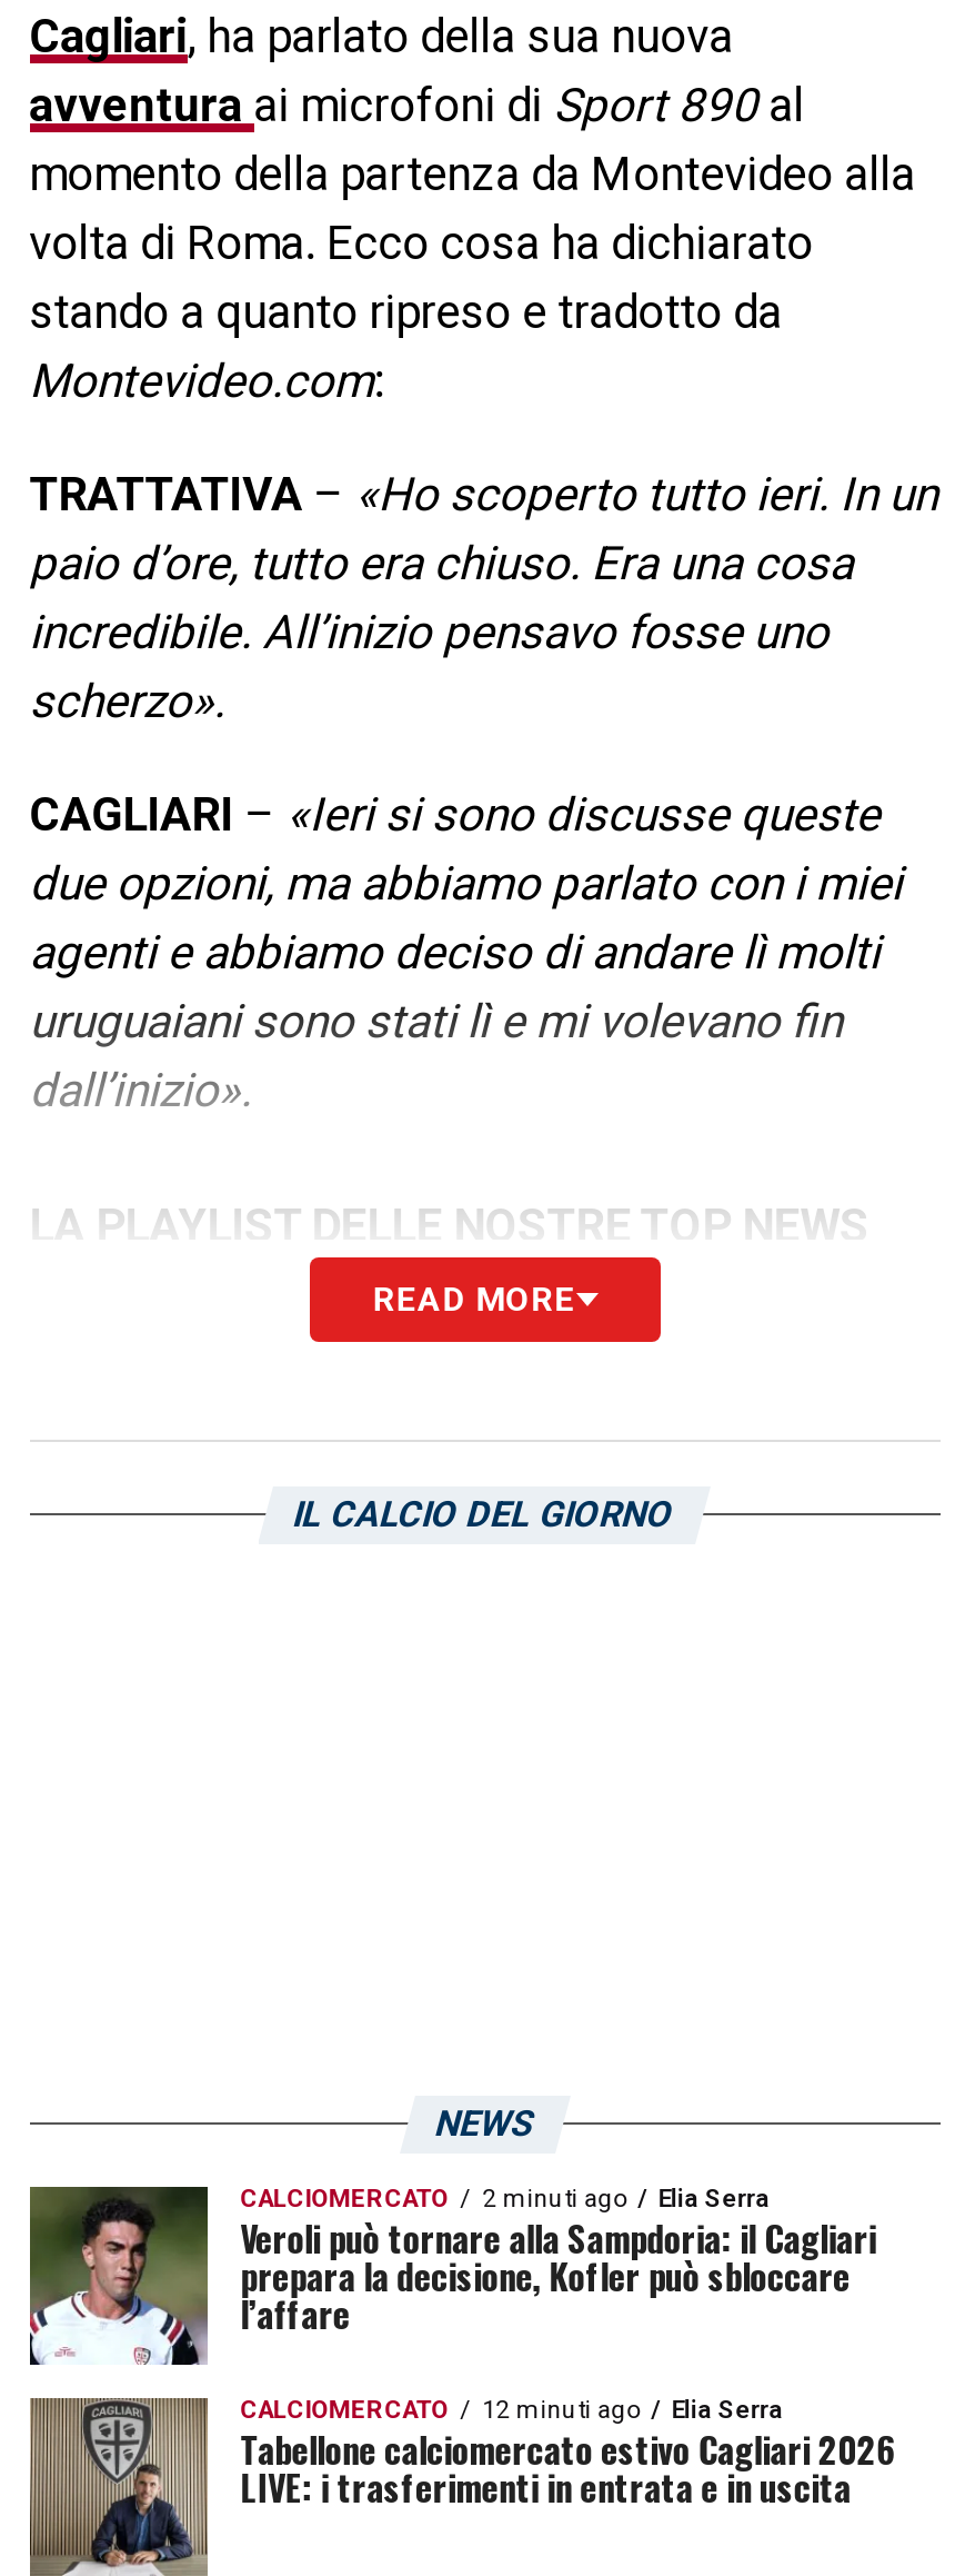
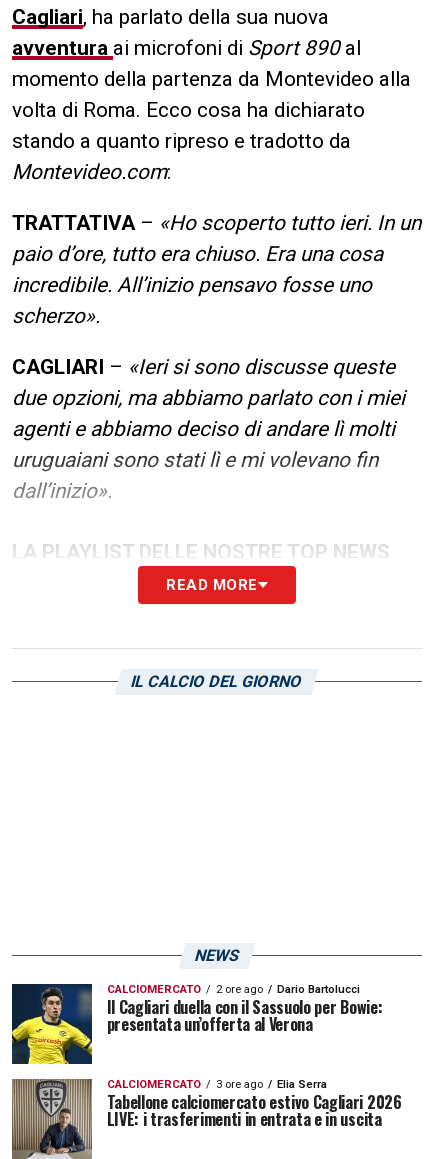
[28,2185,876,2365] [image] | 2 minuti ago | Elia Serra | Veroli può tornare alla Sampdoria: il Cagliari | prepara la decisione, Kofler può sbloccare | l’affare -> [11,983,382,1065] [image] | 2 ore ago | Dario Bartolucci | Il Cagliari duella con il Sassuolo per Bowie: | presentata un’offerta al Verona
[240,2396,782,2425] CALCIOMERCATO 12 minuti ago Elia Serra -> [107,1078,327,1091] CALCIOMERCATO 3 ore ago Elia Serra

